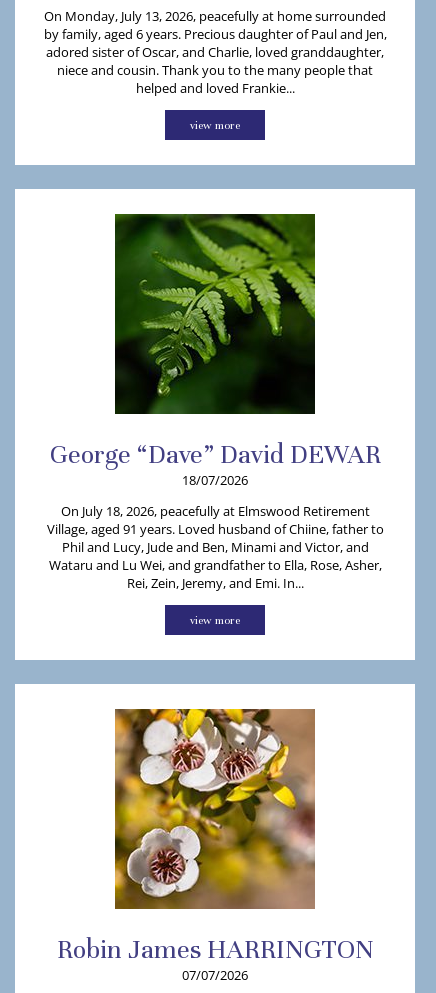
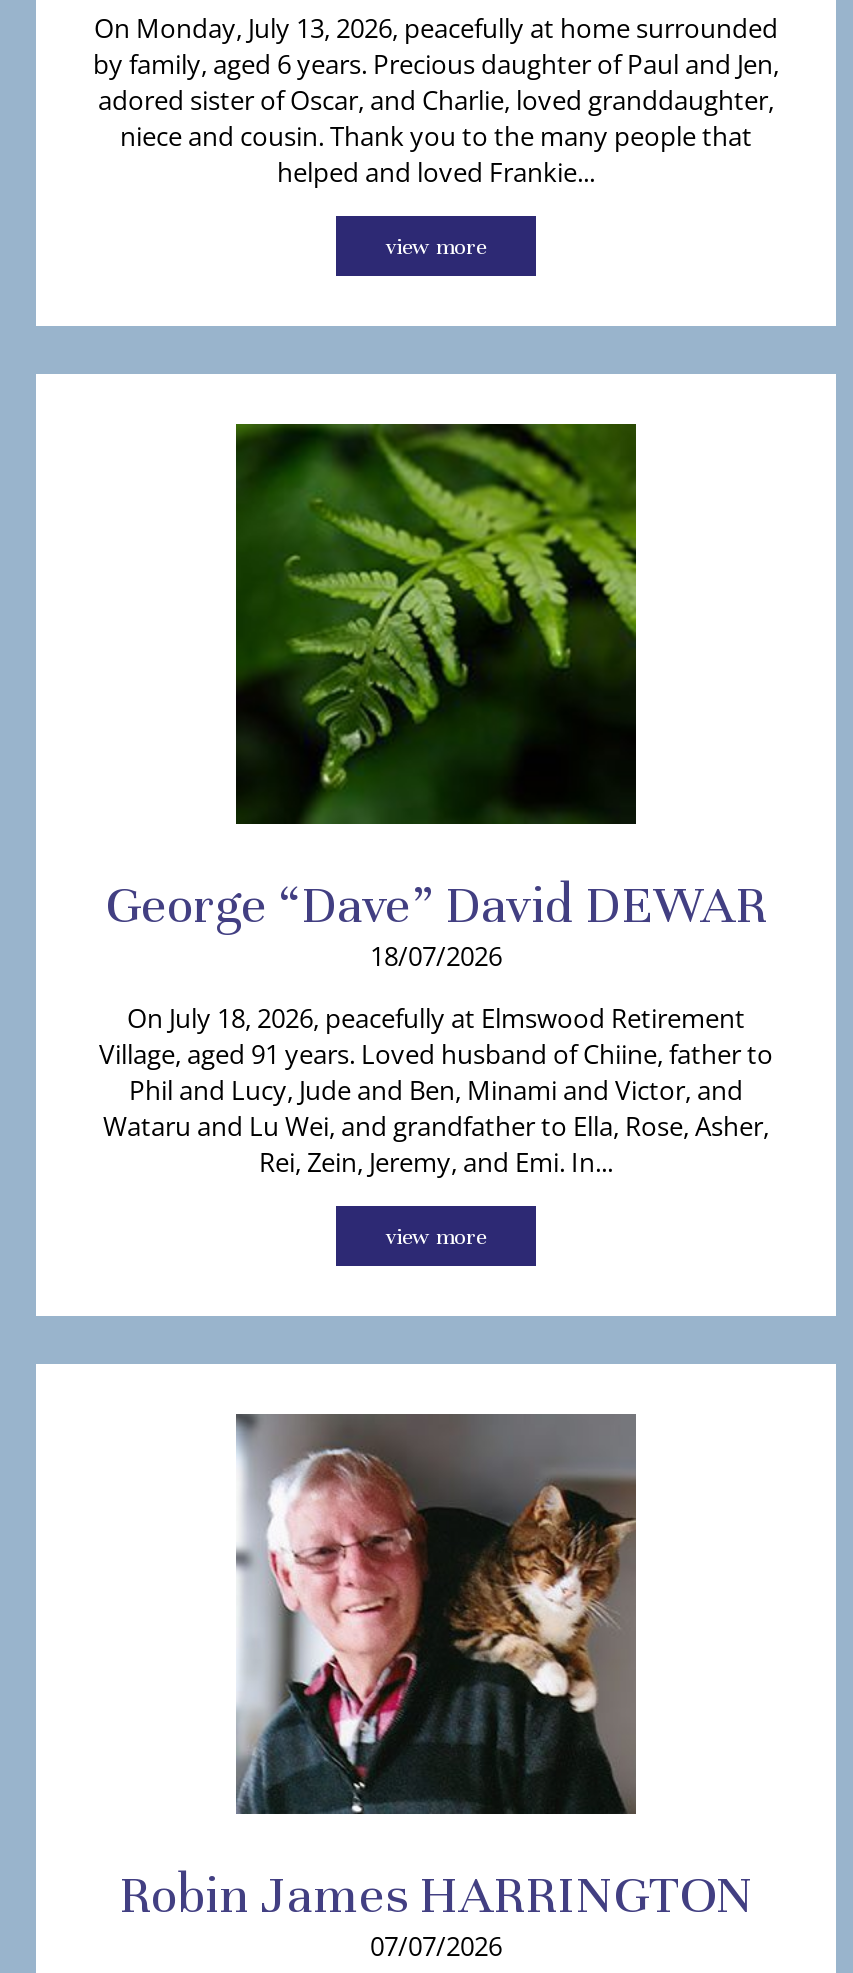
[114,708,315,910] [image] -> [234,1412,636,1816] [image]

